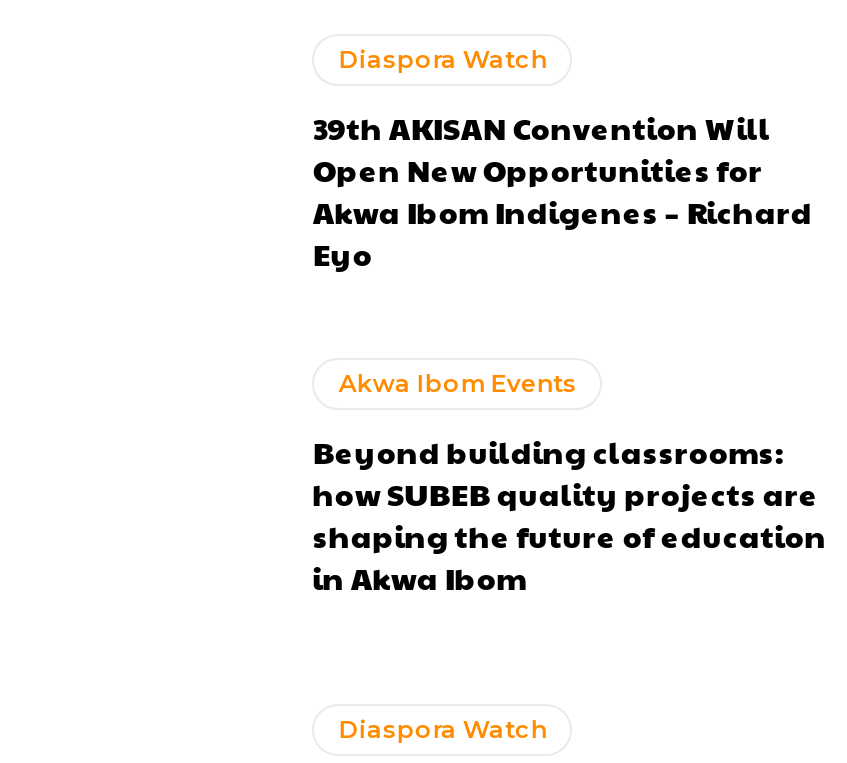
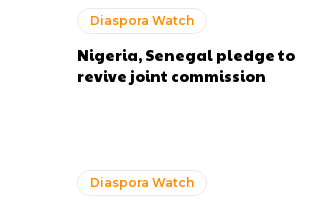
[313,107,827,599] 39th AKISAN Convention Will | Open New Opportunities for | Akwa Ibom Indigenes – Richard | Eyo | Akwa Ibom Events | Beyond building classrooms: | how SUBEB quality projects are | shaping the future of education | in Akwa Ibom -> [77,44,295,86] Nigeria, Senegal pledge to | revive joint commission

